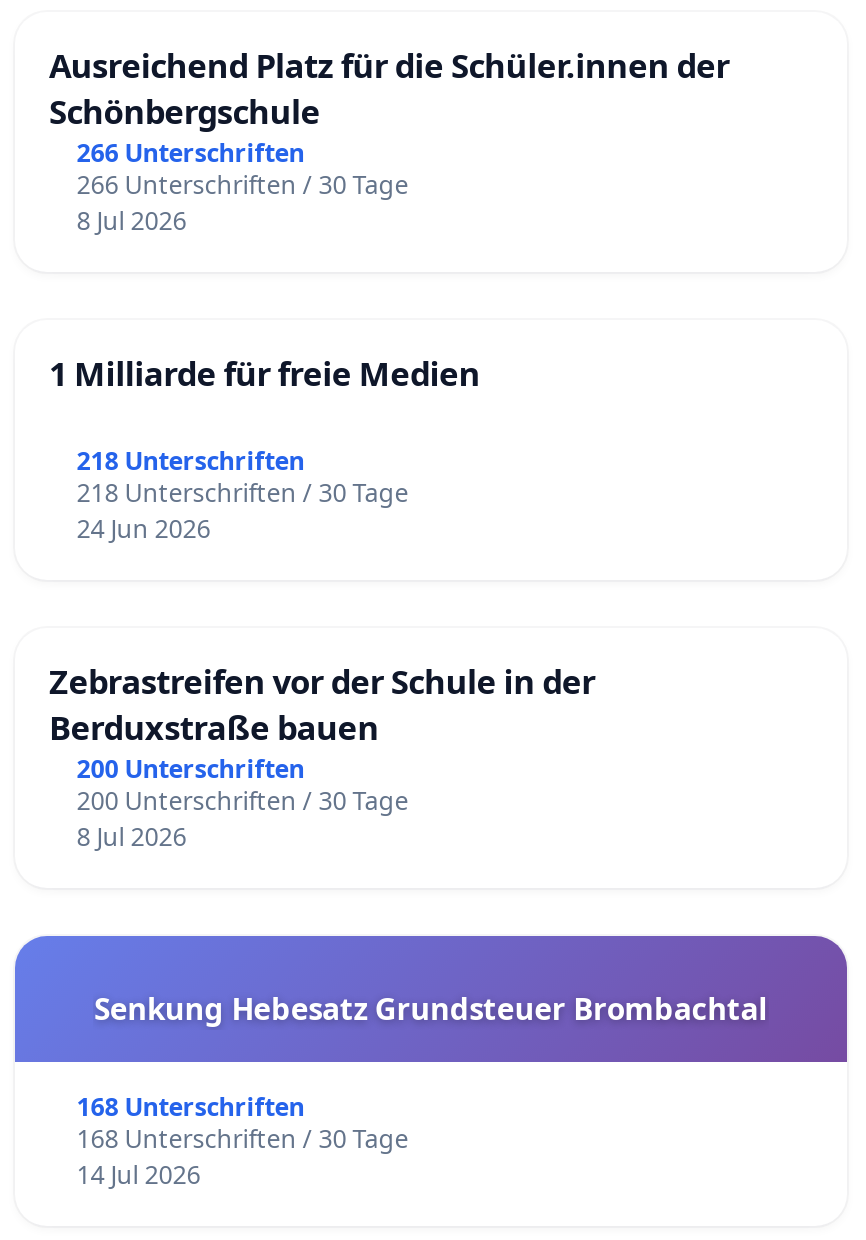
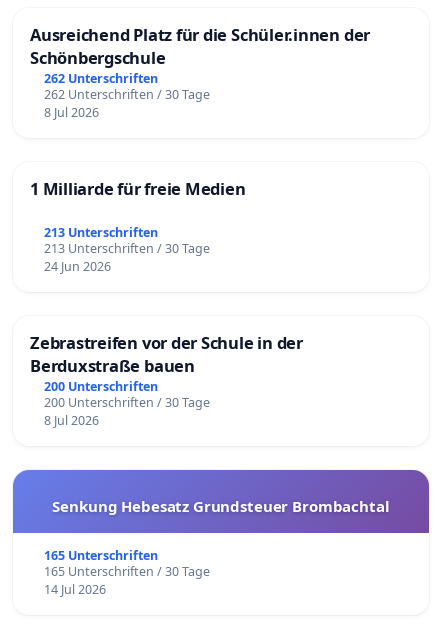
[77,136,305,170] 266 Unterschriften -> [44,70,158,87] 262 Unterschriften
[77,168,409,202] 266 Unterschriften / 30 Tage -> [44,86,210,103] 262 Unterschriften / 30 Tage
[77,444,305,478] 218 Unterschriften -> [44,224,158,241] 213 Unterschriften
[77,476,409,510] 218 Unterschriften / 30 Tage -> [44,240,210,257] 213 Unterschriften / 30 Tage
[77,1090,305,1124] 168 Unterschriften -> [44,547,158,564] 165 Unterschriften
[77,1122,409,1156] 168 Unterschriften / 30 Tage -> [44,563,210,580] 165 Unterschriften / 30 Tage

